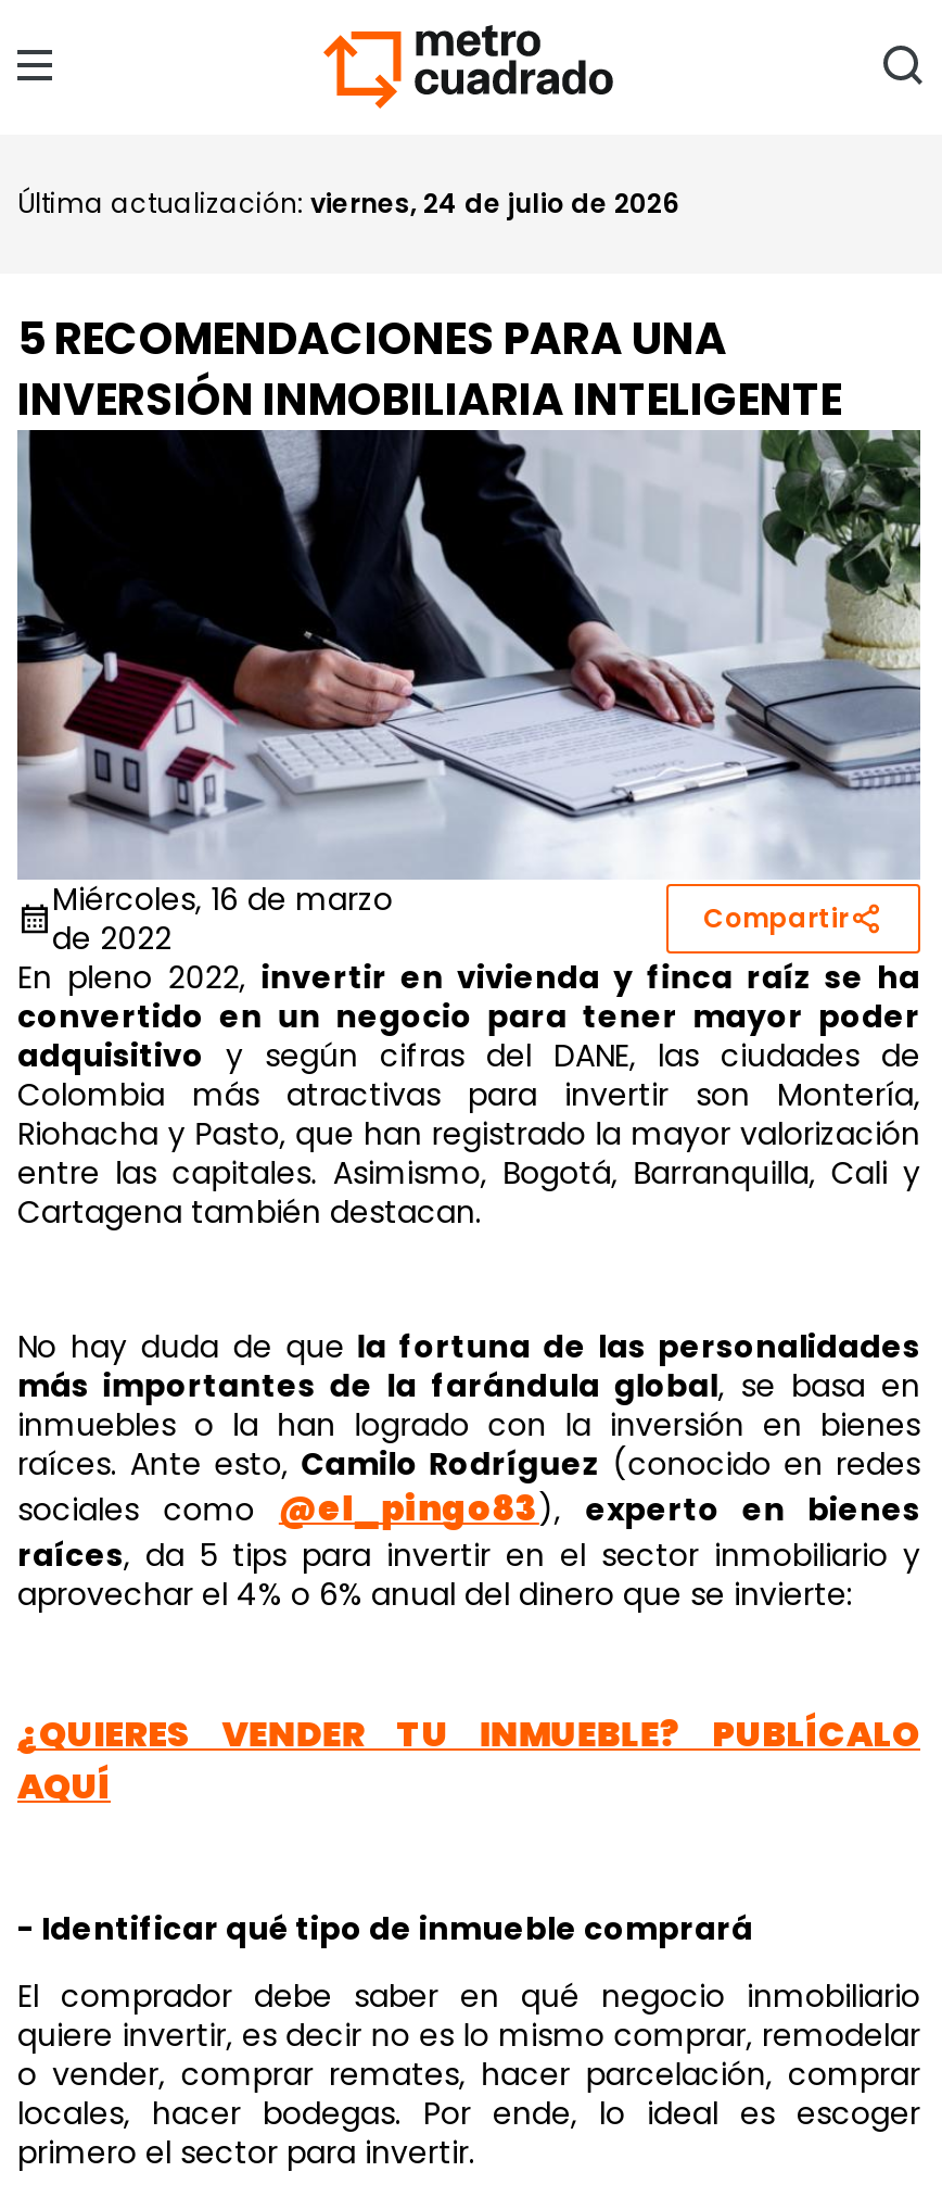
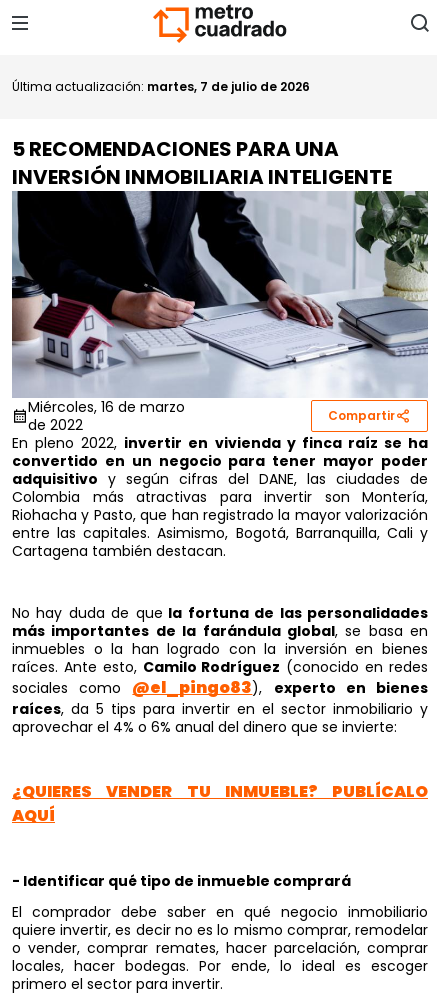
[17,185,679,222] Última actualización: viernes, 24 de julio de 2026 -> [12,78,310,95] Última actualización: martes, 7 de julio de 2026

